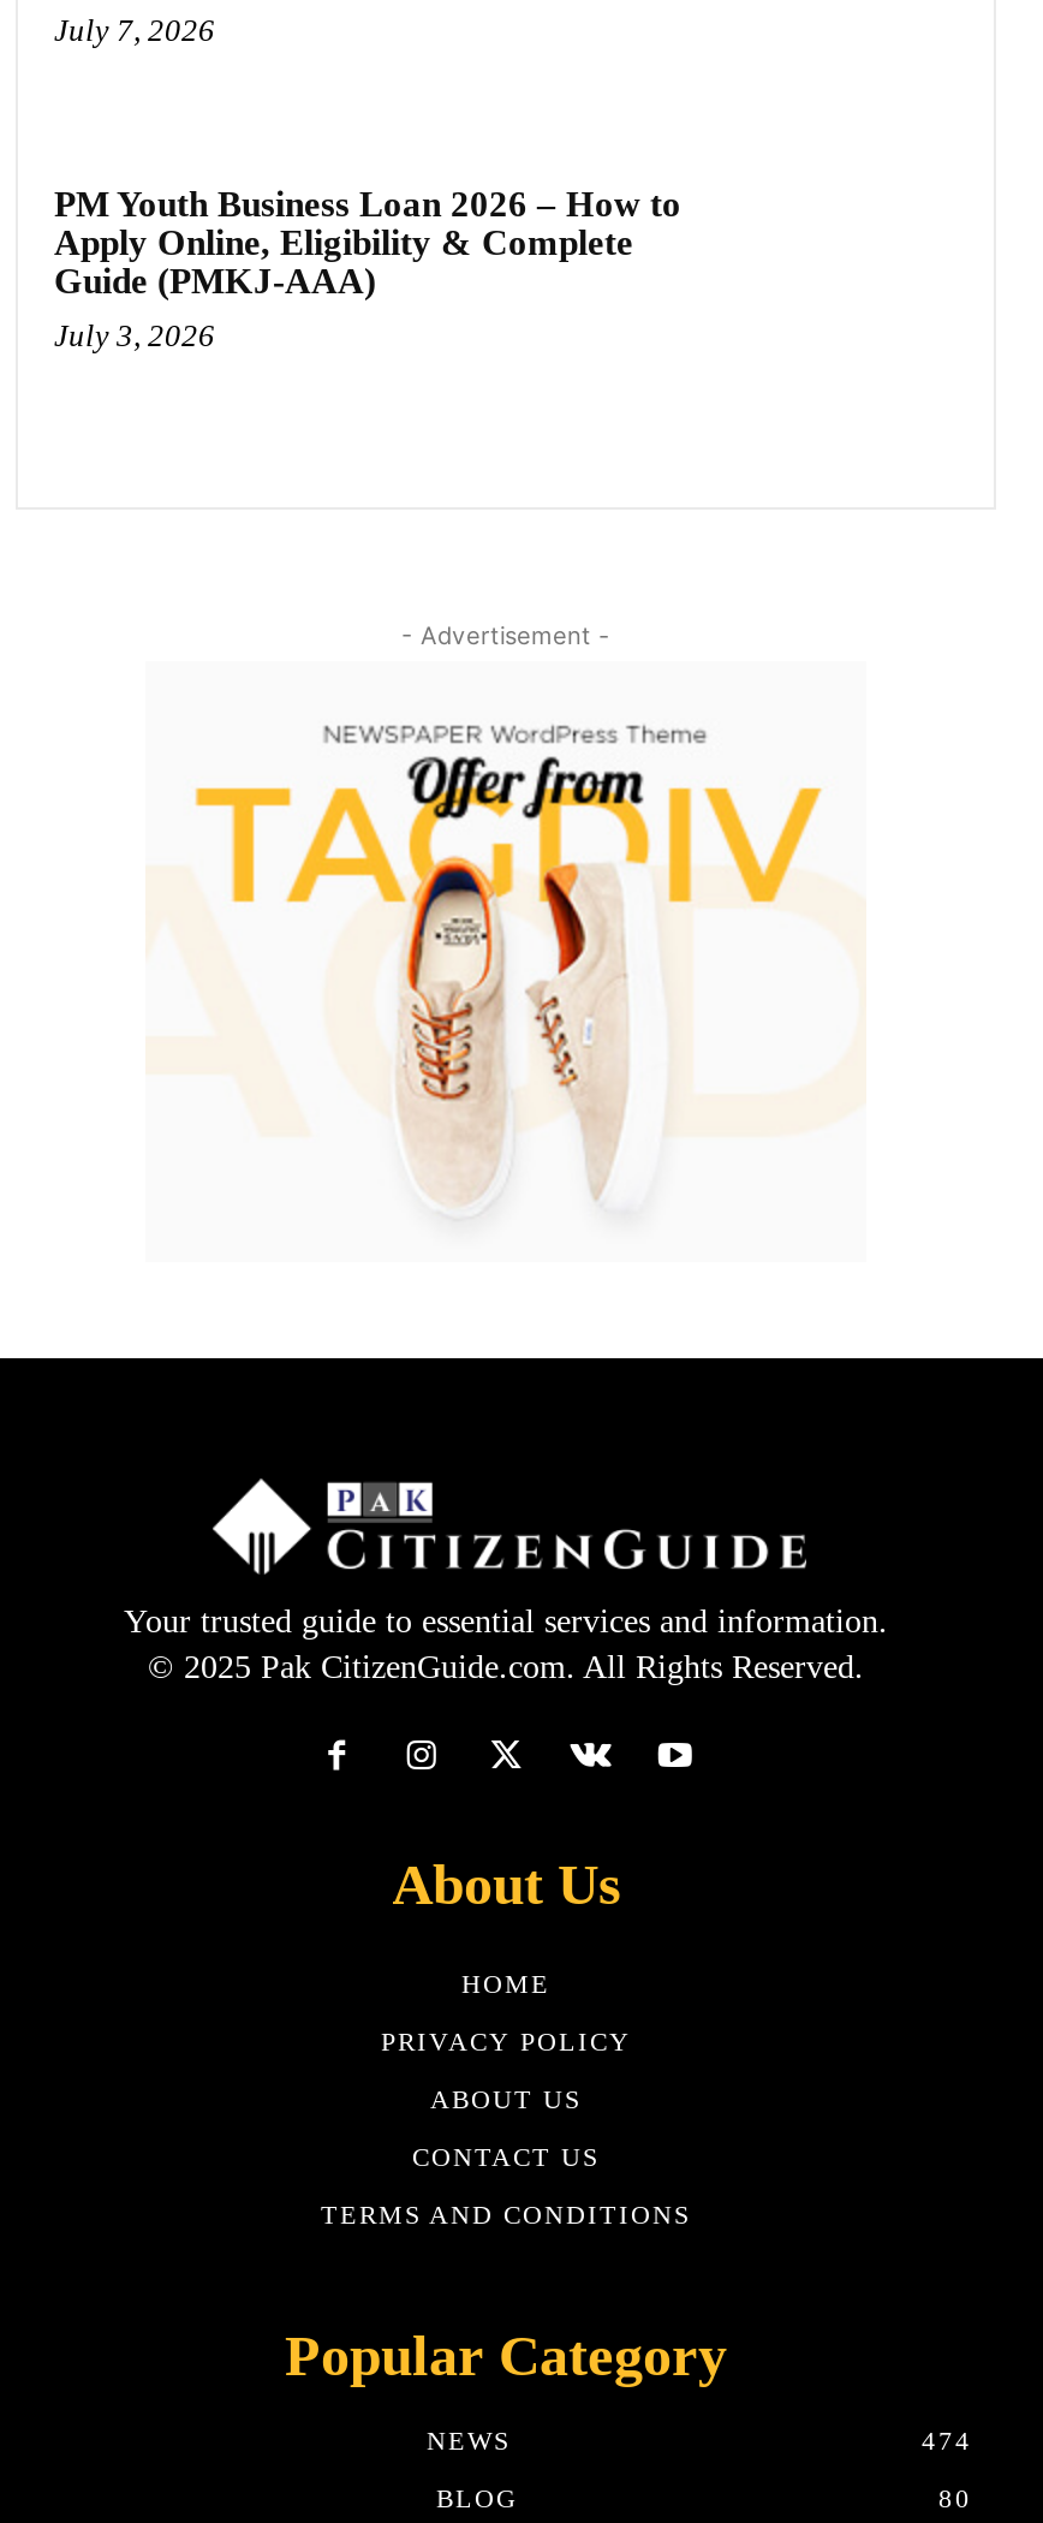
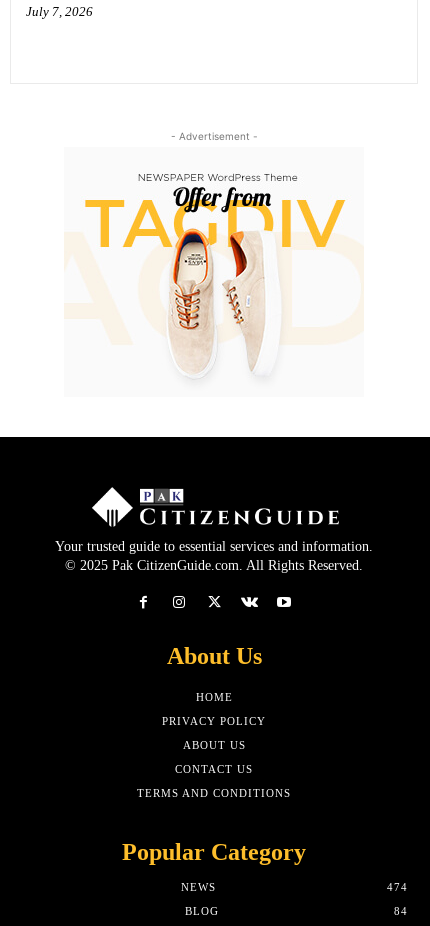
[54,186,681,354] PM Youth Business Loan 2026 – How to | Apply Online, Eligibility & Complete | Guide (PMKJ-AAA) | July 3, 2026 -> none
[938,2483,972,2512] 80 -> [394,905,408,917] 84

